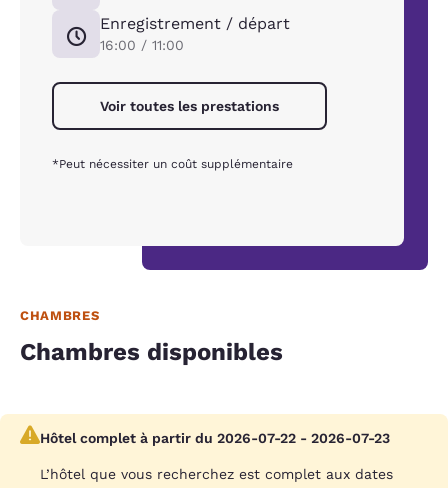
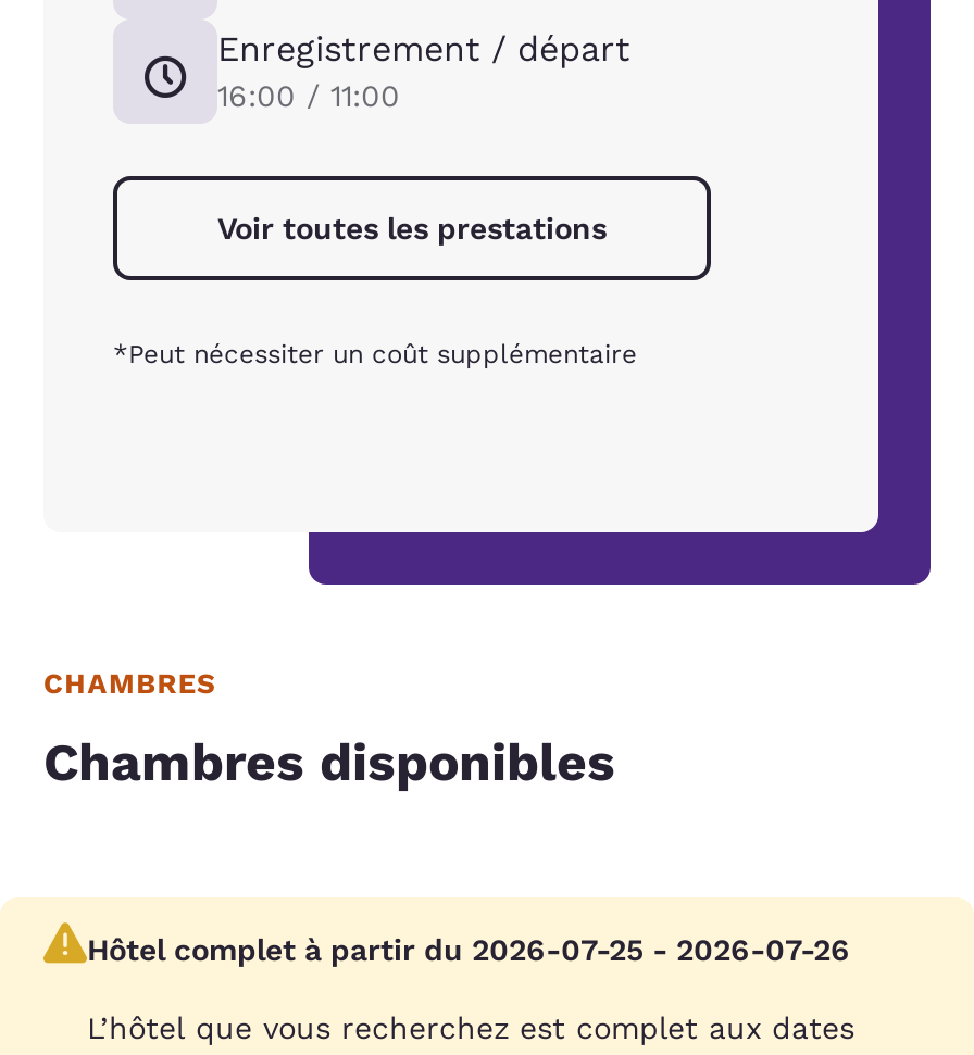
[40,430,390,446] Hôtel complet à partir du 2026-07-22 - 2026-07-23 -> [87,932,850,967] Hôtel complet à partir du 2026-07-25 - 2026-07-26

